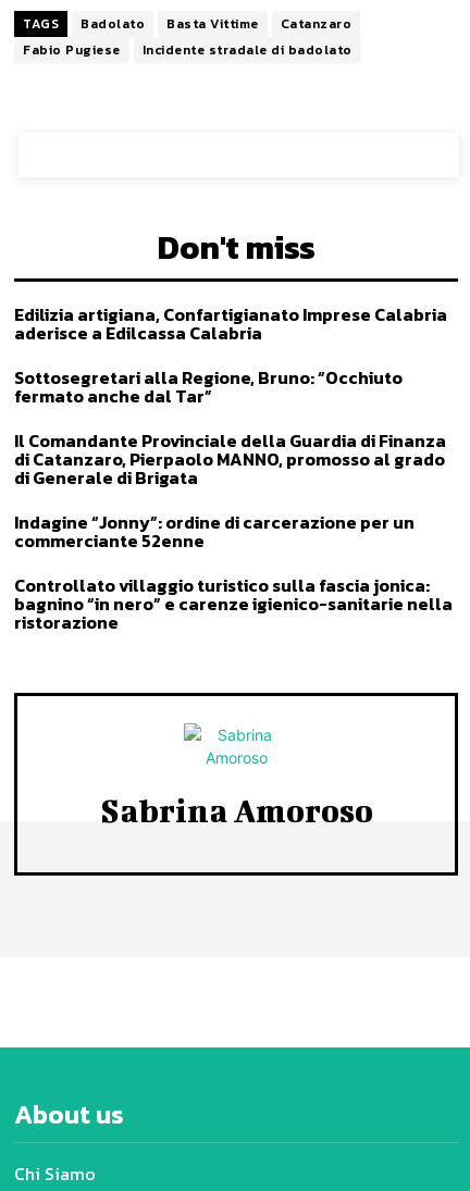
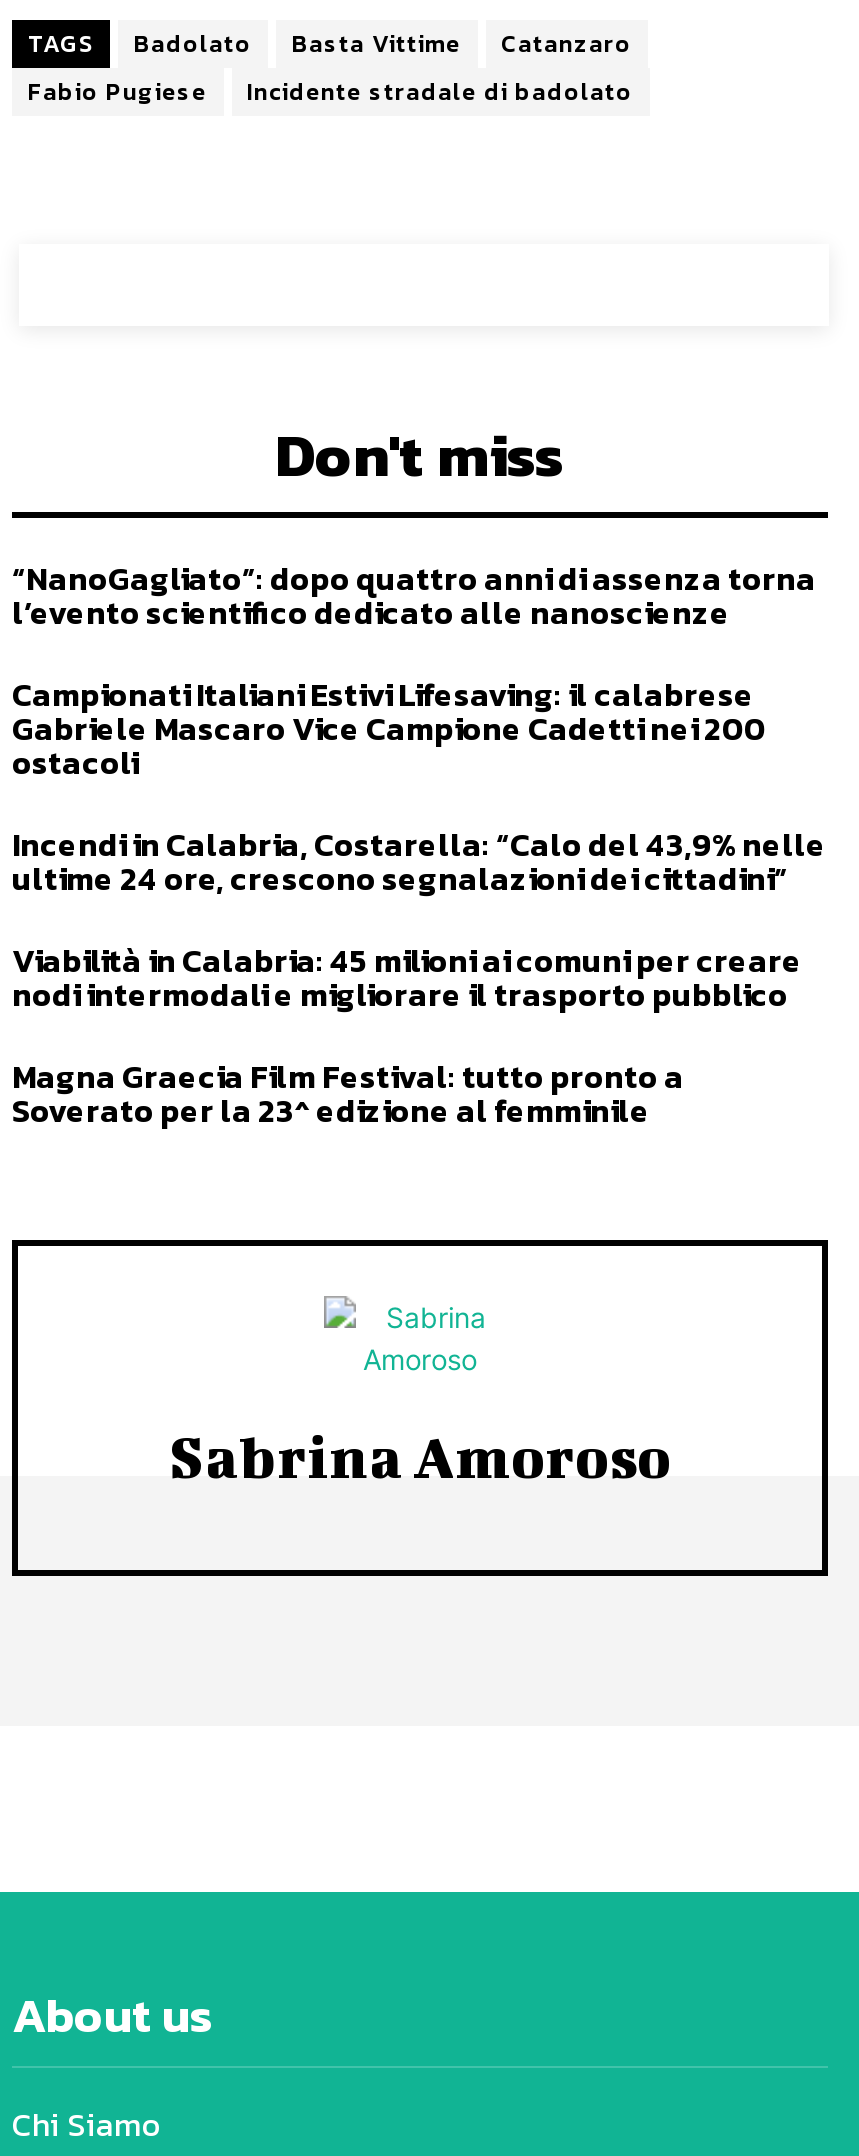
[14,301,447,346] Edilizia artigiana, Confartigianato Imprese Calabria | aderisce a Edilcassa Calabria -> [12,554,816,636] “NanoGagliato”: dopo quattro anni di assenza torna | l’evento scientifico dedicato alle nanoscienze
[14,364,403,409] Sottosegretari alla Regione, Bruno: “Occhiuto | fermato anche dal Tar” -> [12,670,766,786] Campionati Italiani Estivi Lifesaving: il calabrese | Gabriele Mascaro Vice Campione Cadetti nei 200 | ostacoli
[14,427,446,491] Il Comandante Provinciale della Guardia di Finanza | di Catanzaro, Pierpaolo MANNO, promosso al grado | di Generale di Brigata -> [12,820,826,902] Incendi in Calabria, Costarella: “Calo del 43,9% nelle | ultime 24 ore, crescono segnalazioni dei cittadini”
[14,509,415,554] Indagine “Jonny”: ordine di carcerazione per un | commerciante 52enne -> [12,936,802,1018] Viabilità in Calabria: 45 milioni ai comuni per creare | nodi intermodali e migliorare il trasporto pubblico
[14,572,453,635] Controllato villaggio turistico sulla fascia jonica: | bagnino “in nero” e carenze igienico-sanitarie nella | ristorazione -> [12,1052,684,1134] Magna Graecia Film Festival: tutto pronto a | Soverato per la 23^ edizione al femminile

